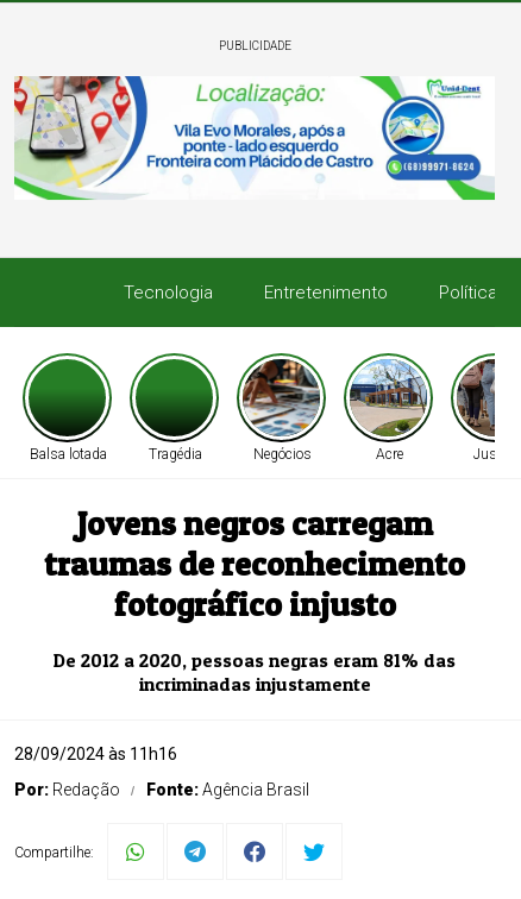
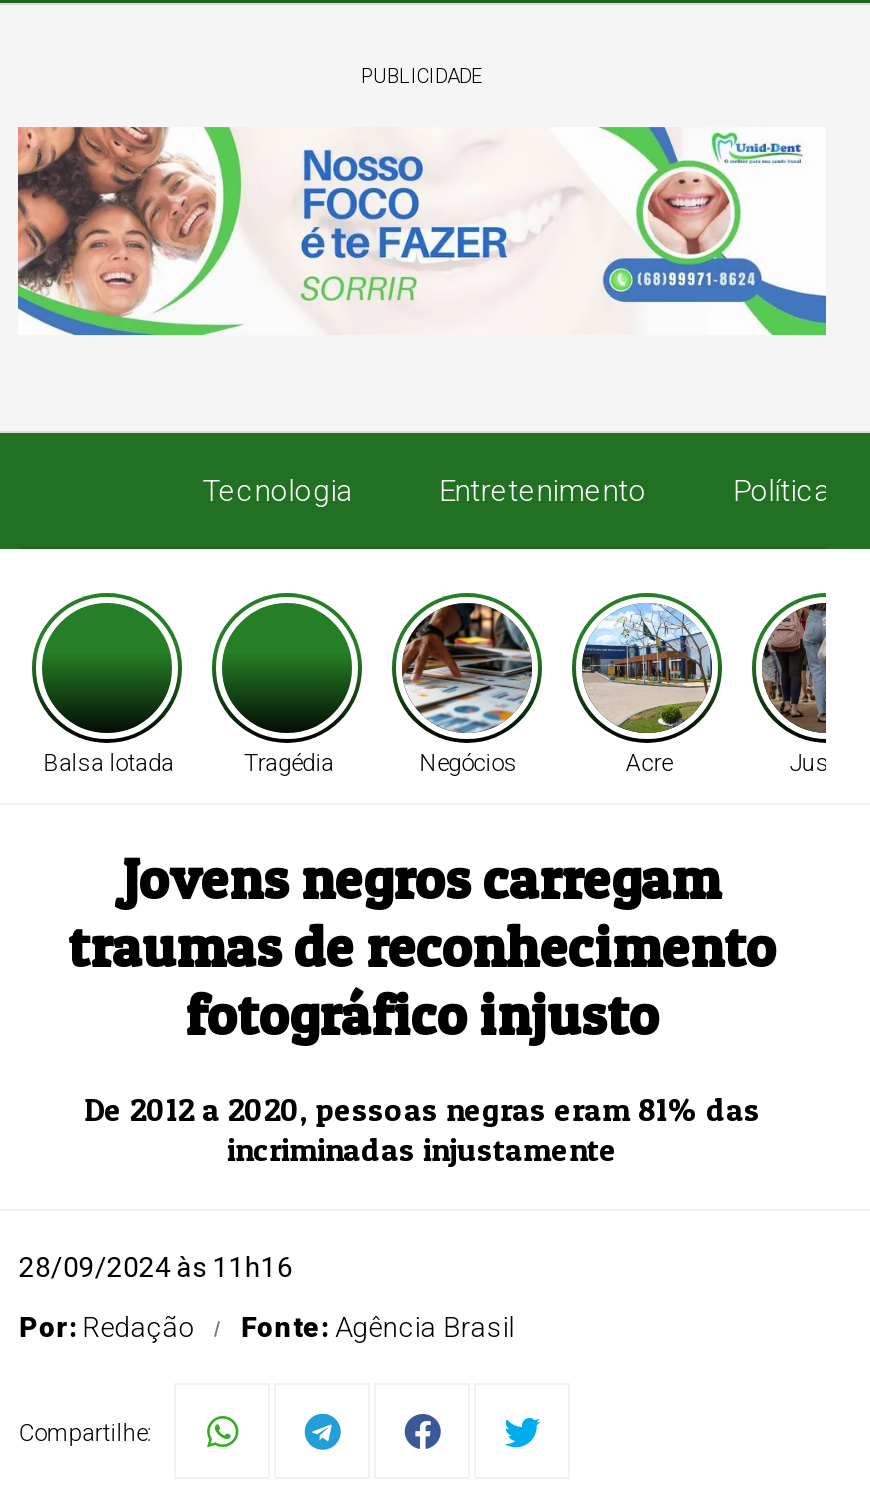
[13,75,495,201] [image] -> [16,125,828,337] [image]

